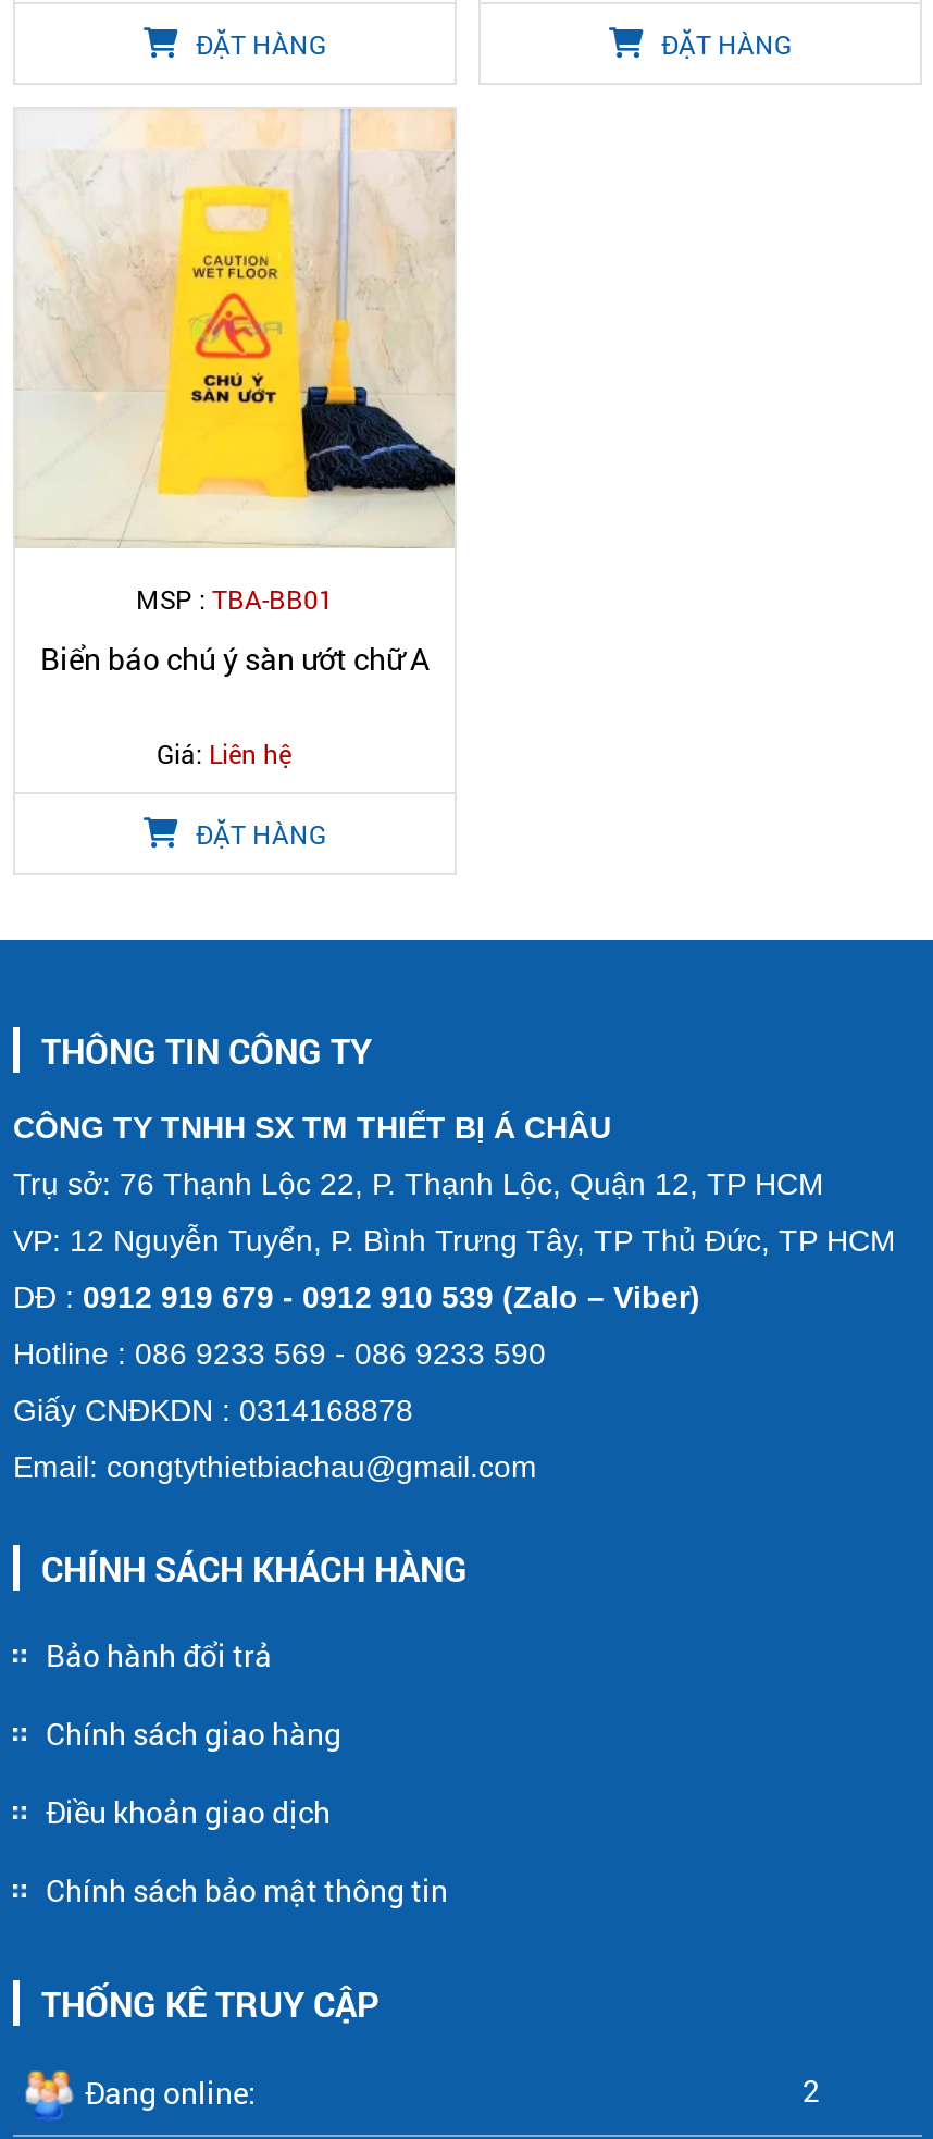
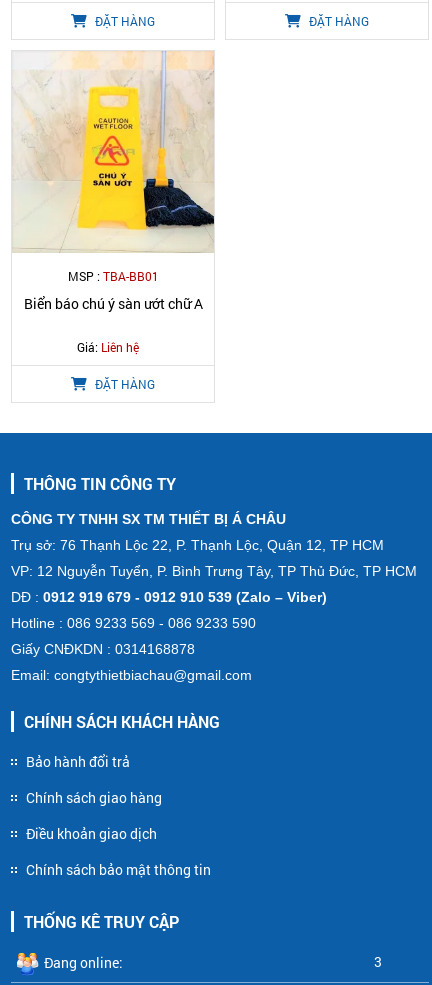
[803,2069,820,2111] 2 -> [374,952,382,971] 3

